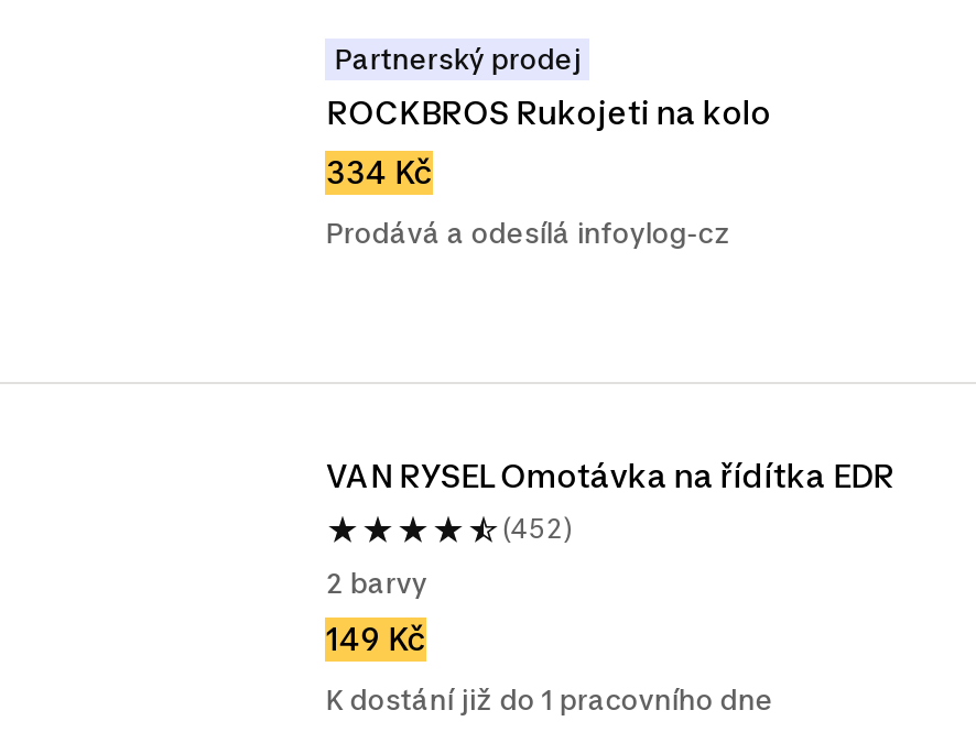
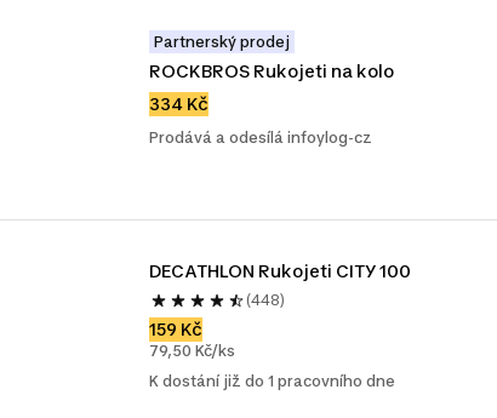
[326,457,894,657] VAN RYSEL Omotávka na řídítka EDR | (452) | 2 barvy | 149 Kč -> [149,260,411,360] DECATHLON Rukojeti CITY 100 | (448) | 159 Kč | 79,50 Kč/ks

